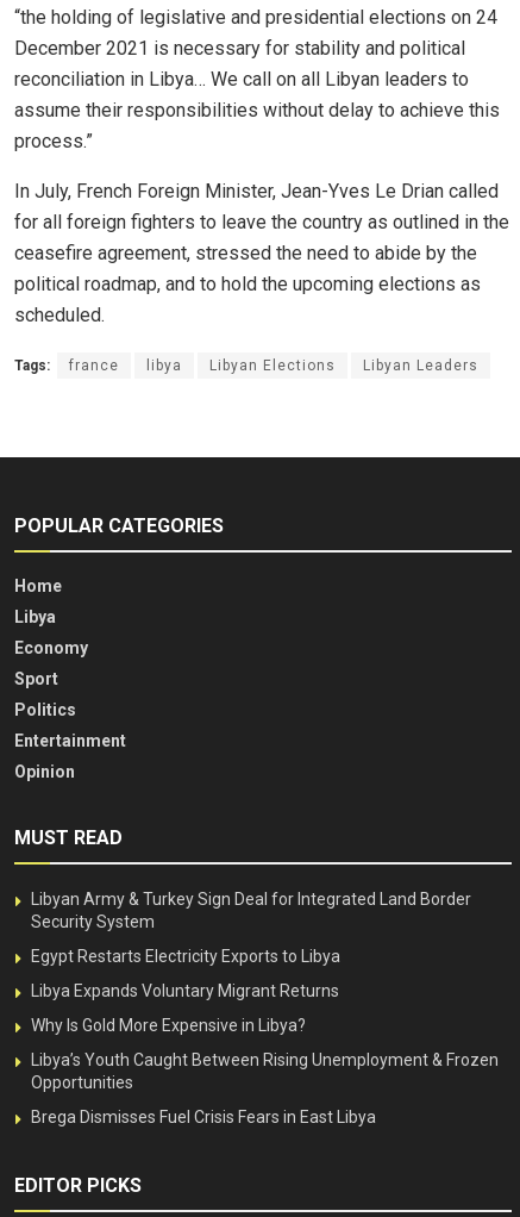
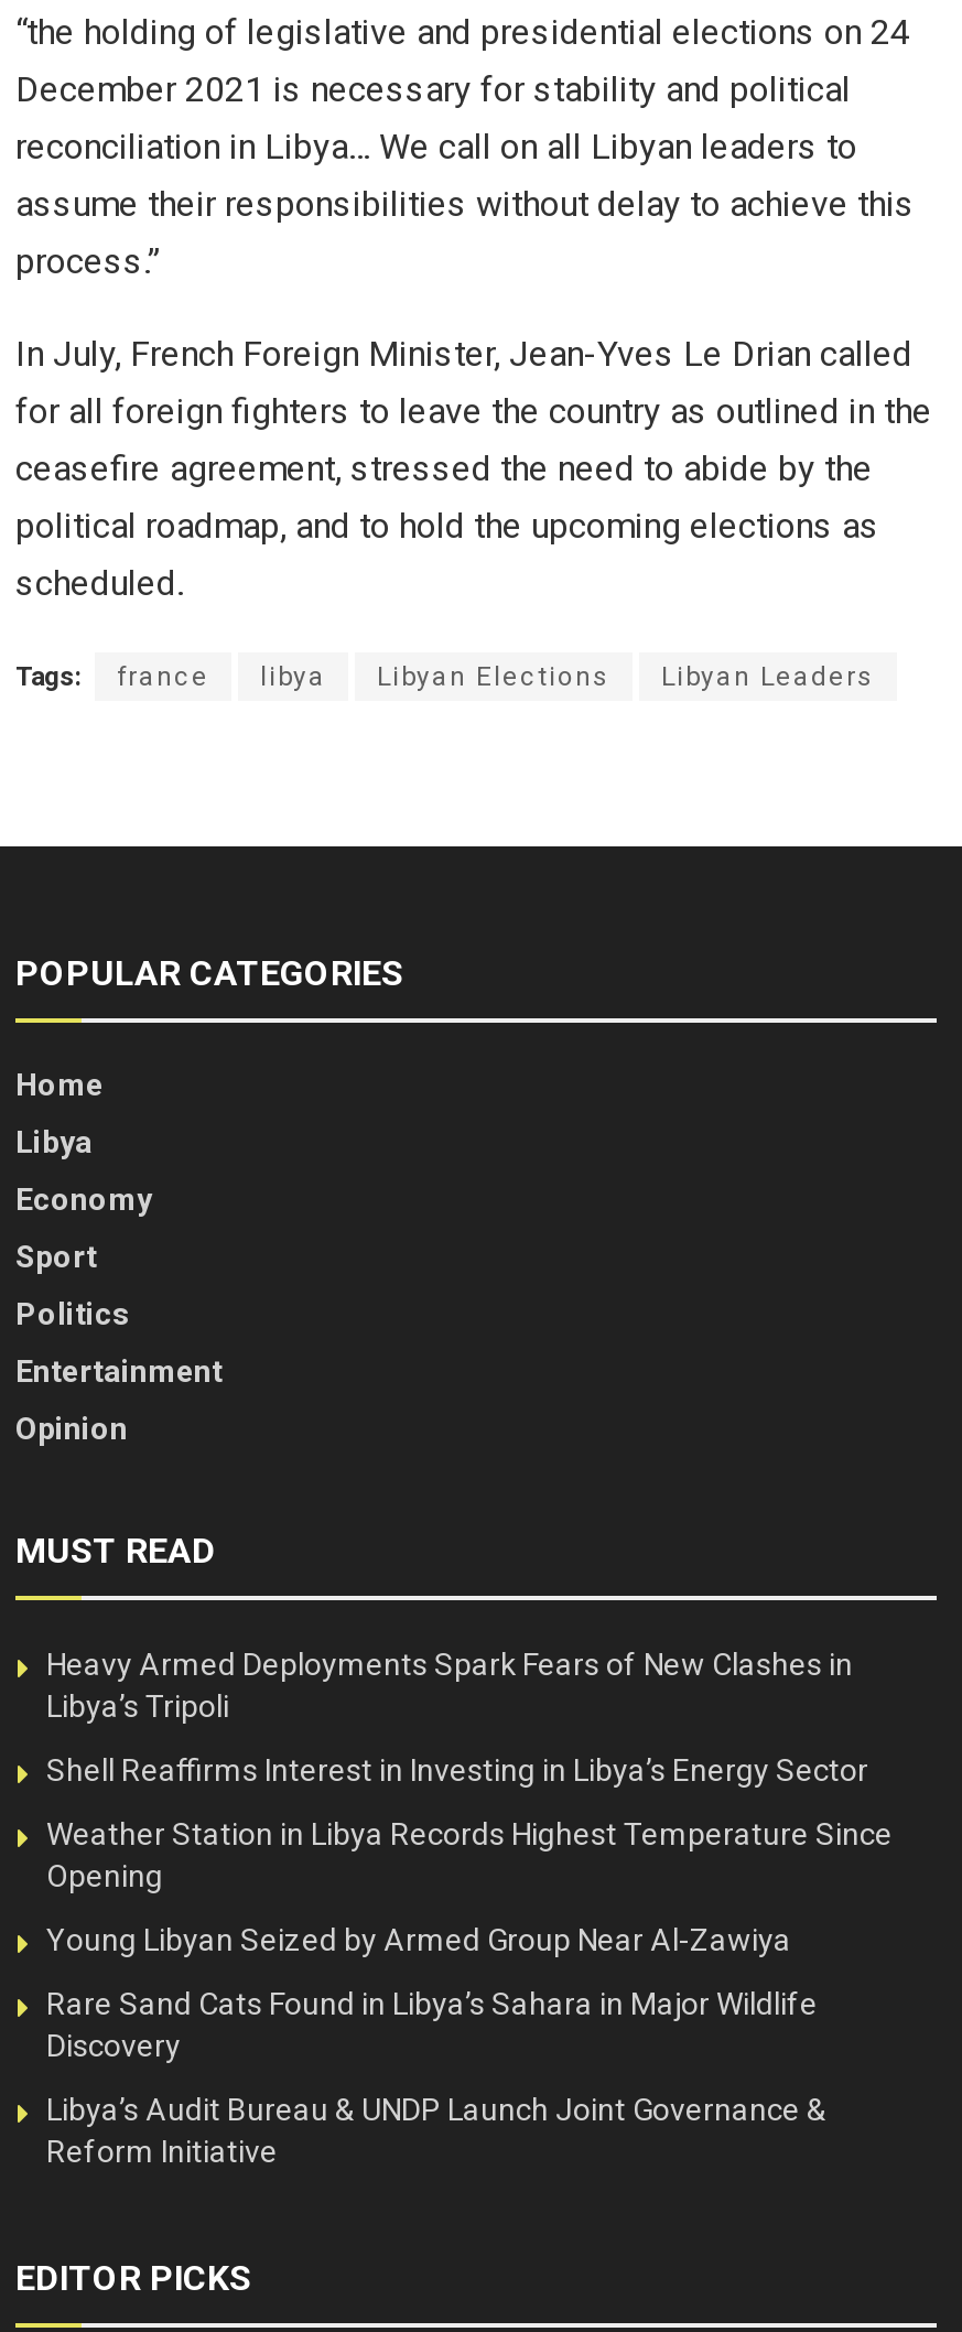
[31,889,471,931] Libyan Army & Turkey Sign Deal for Integrated Land Border | Security System -> [46,1646,853,1723] Heavy Armed Deployments Spark Fears of New Clashes in | Libya’s Tripoli
[31,946,340,966] Egypt Restarts Electricity Exports to Libya -> [46,1752,868,1787] Shell Reaffirms Interest in Investing in Libya’s Energy Sector
[31,981,339,1000] Libya Expands Voluntary Migrant Returns -> [46,1816,893,1893] Weather Station in Libya Records Highest Temperature Since | Opening
[31,1016,306,1035] Why Is Gold More Expensive in Libya? -> [46,1922,791,1957] Young Libyan Seized by Armed Group Near Al-Zawiya
[31,1050,499,1092] Libya’s Youth Caught Between Rising Unemployment & Frozen | Opportunities -> [46,1986,818,2063] Rare Sand Cats Found in Libya’s Sahara in Major Wildlife | Discovery
[31,1107,376,1126] Brega Dismisses Fuel Crisis Fears in East Libya -> [46,2091,826,2168] Libya’s Audit Bureau & UNDP Launch Joint Governance & | Reform Initiative

